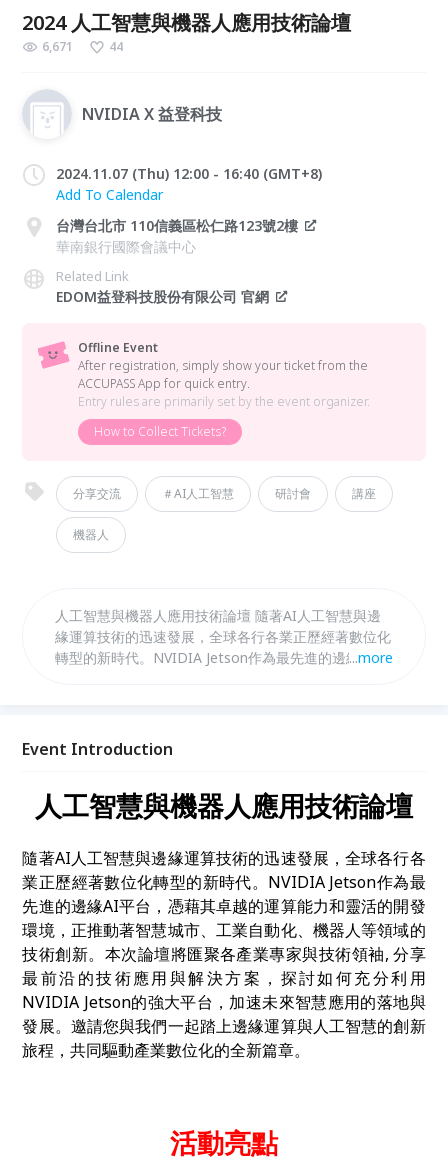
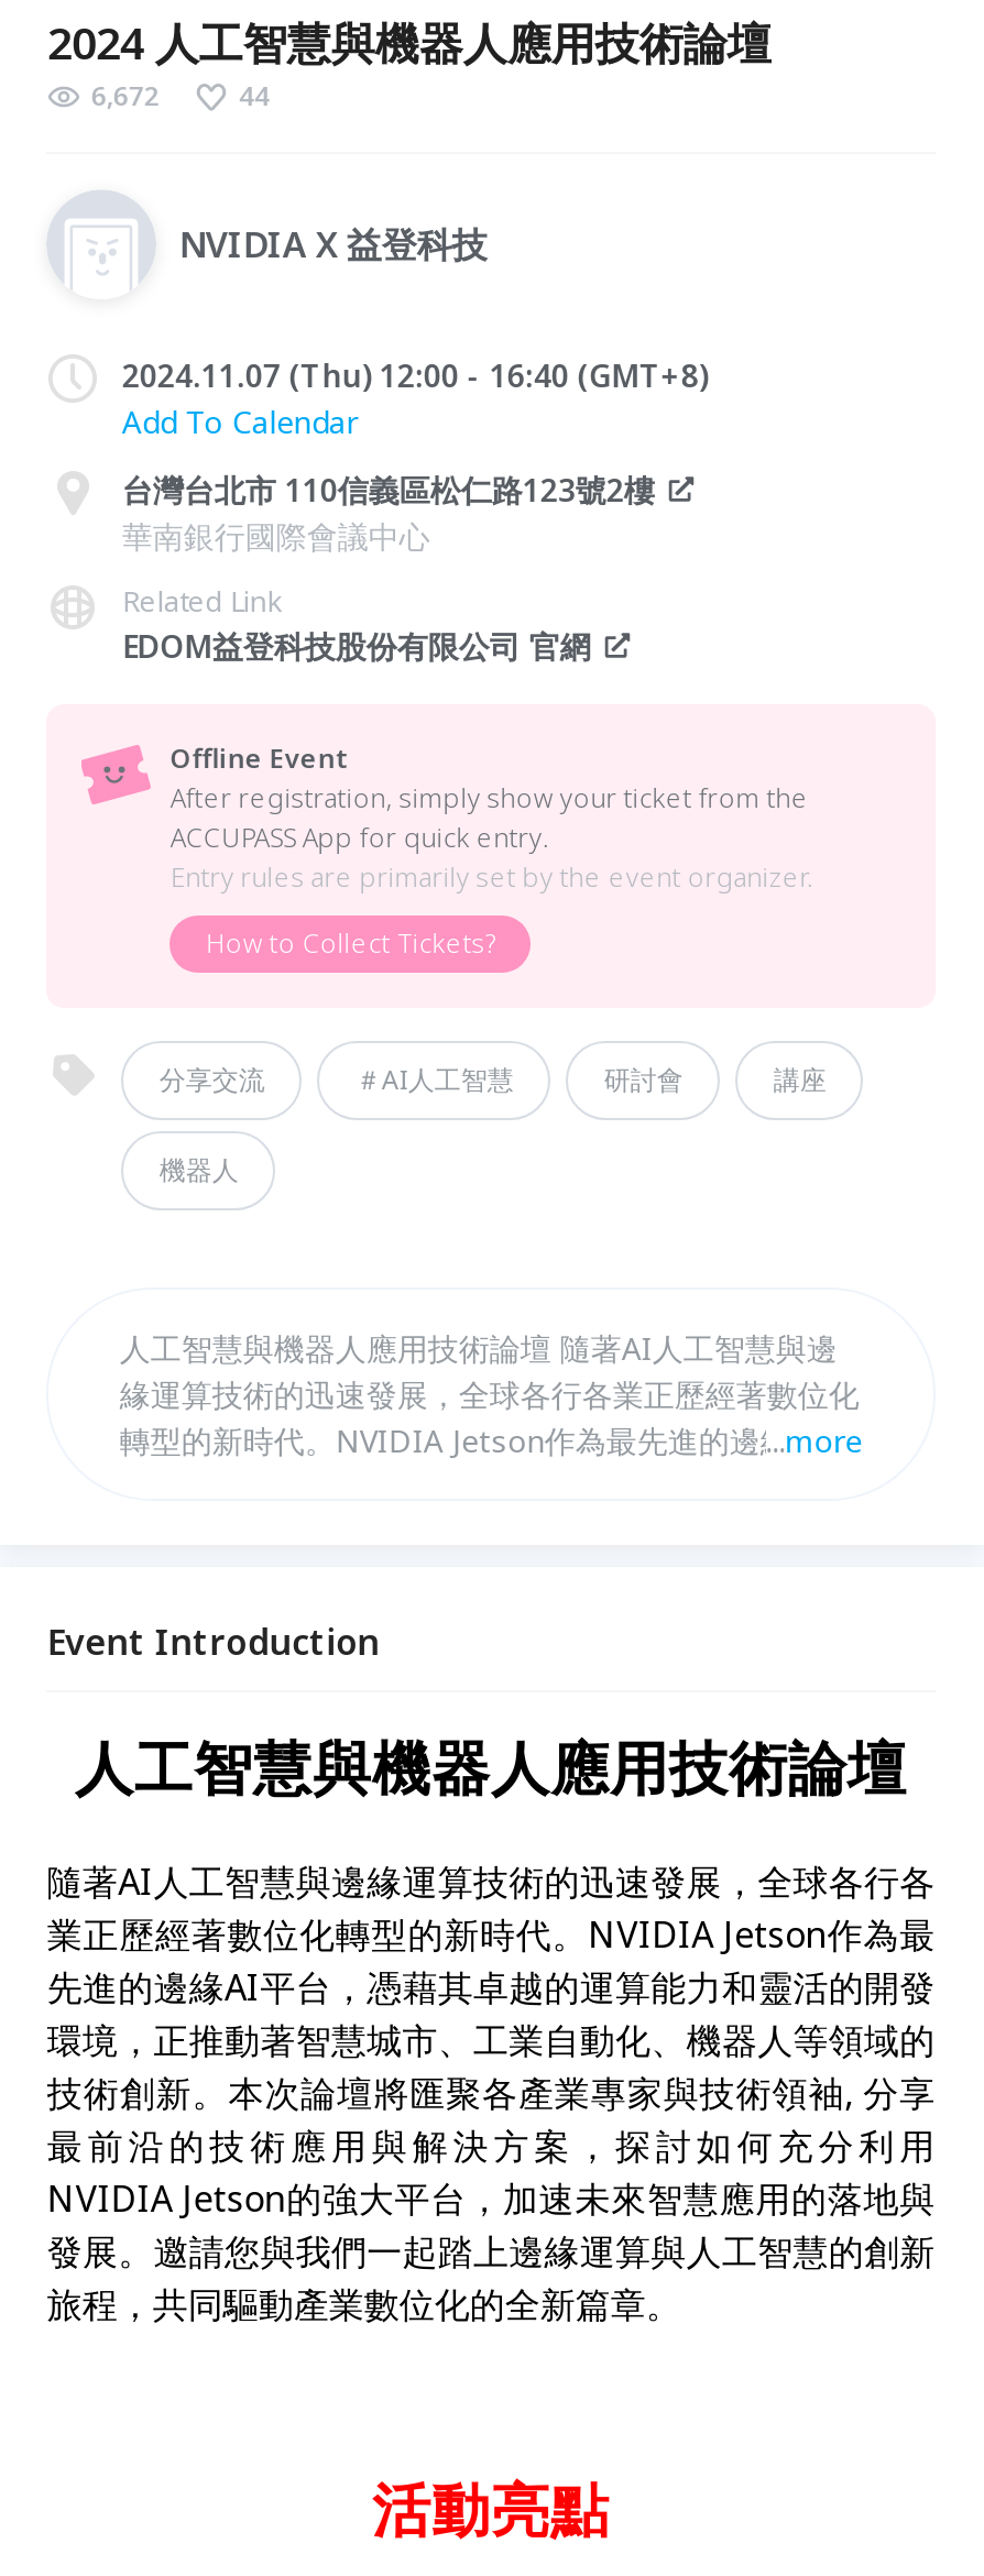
[42,38,73,55] 6,671 -> [91,77,159,114] 6,672

